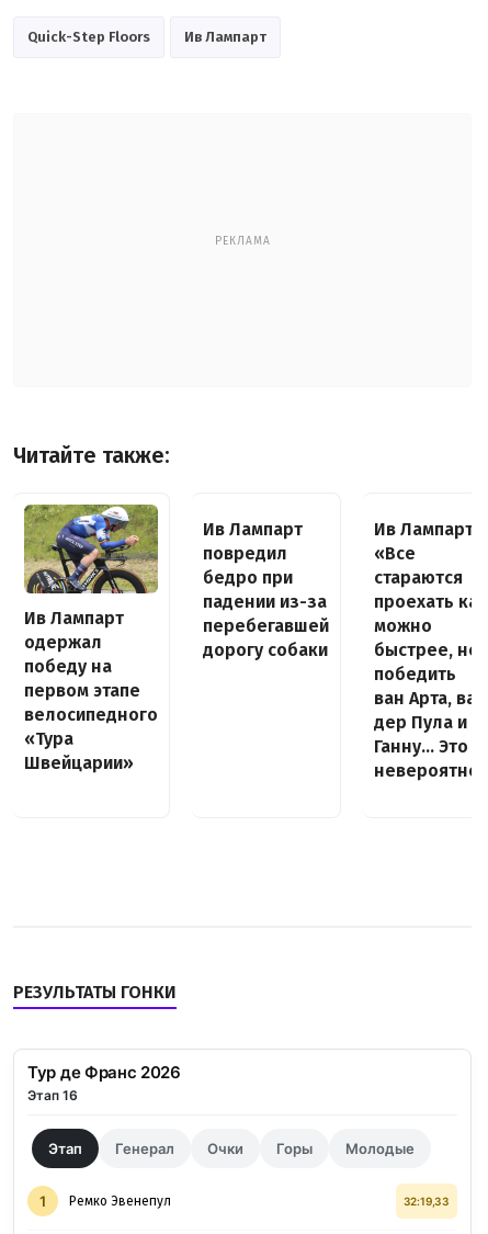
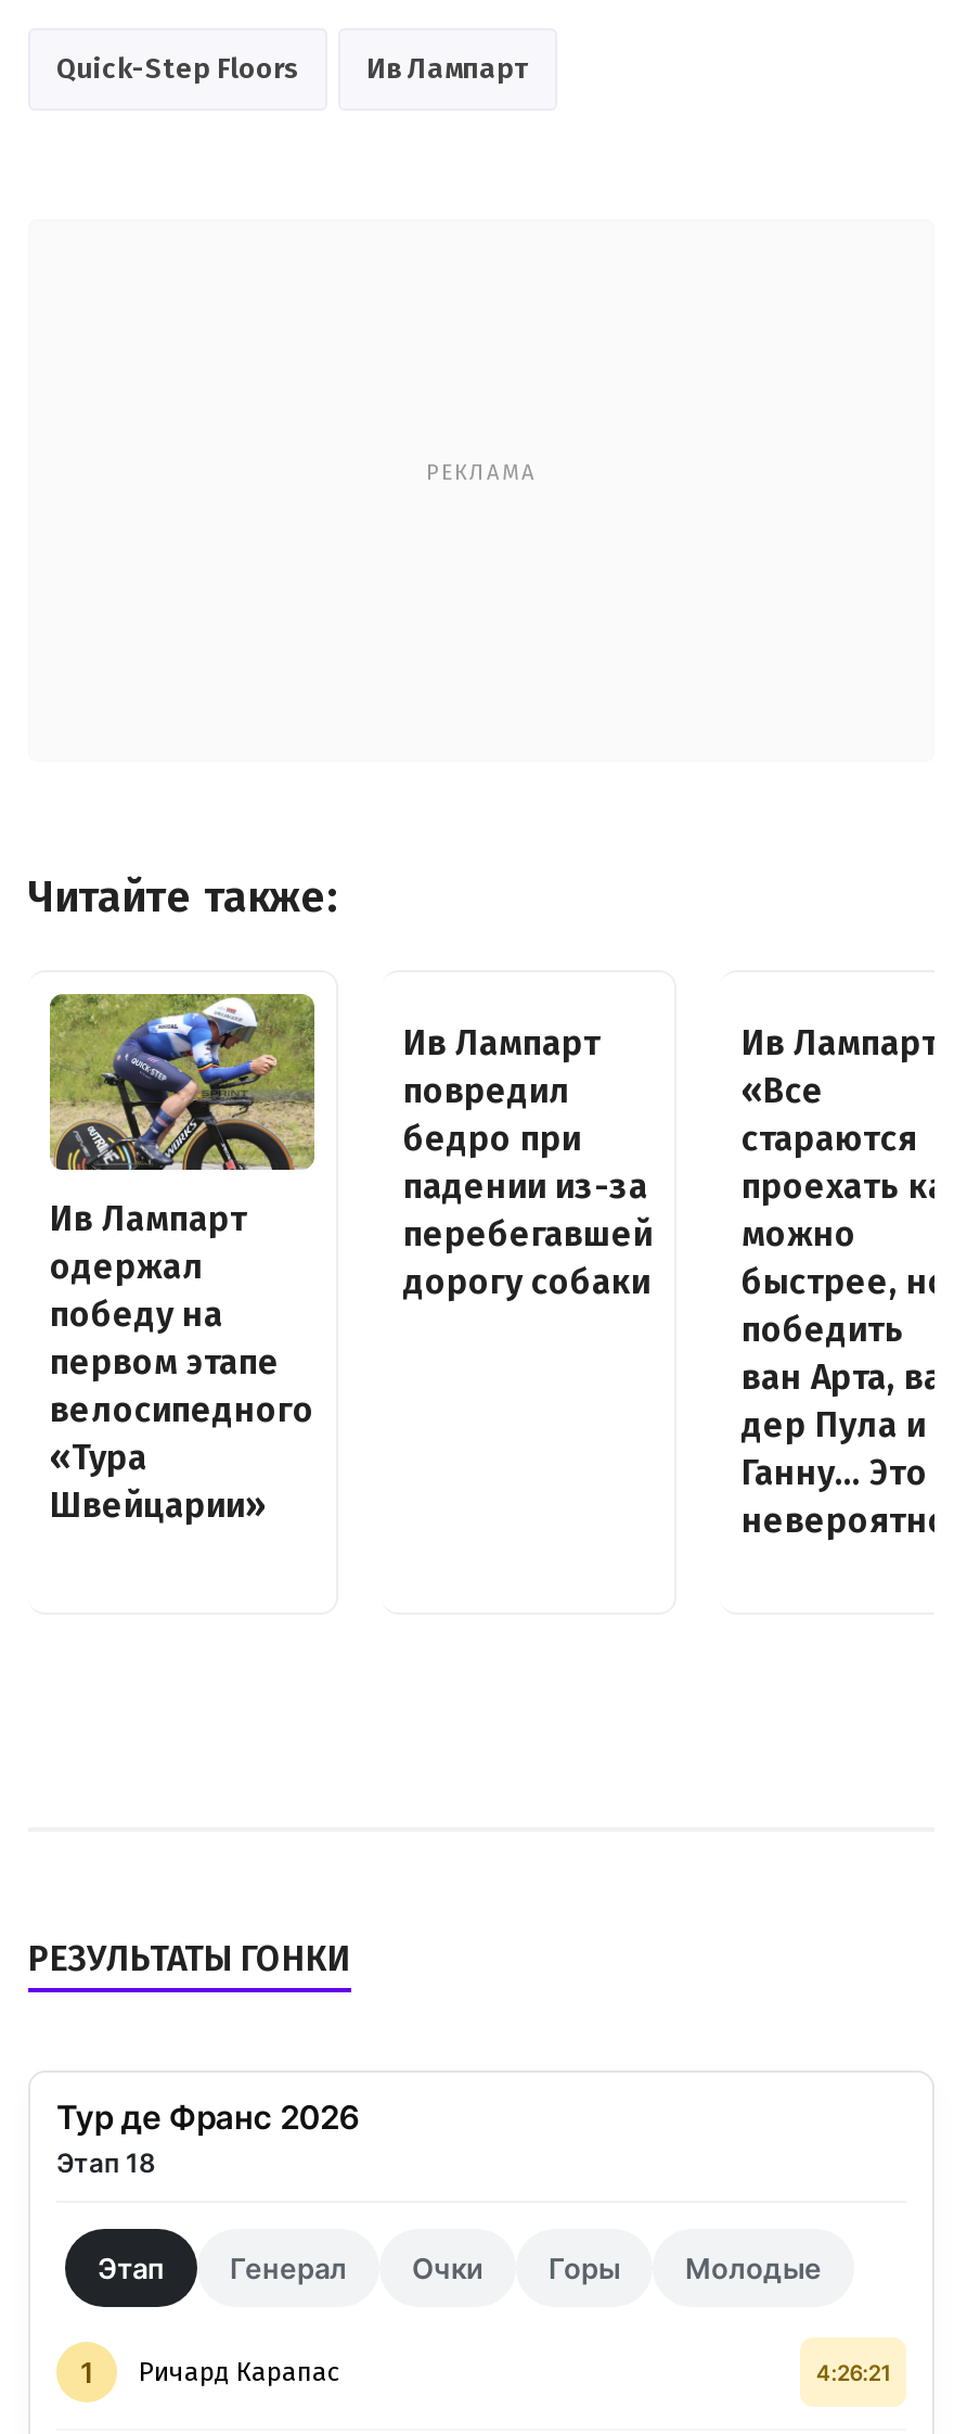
[27,1087,78,1104] Этап 16 -> [56,2147,156,2179] Этап 18
[69,1194,450,1209] Ремко Эвенепул | 32:19,33 -> [139,2357,891,2388] Ричард Карапас | 4:26:21

